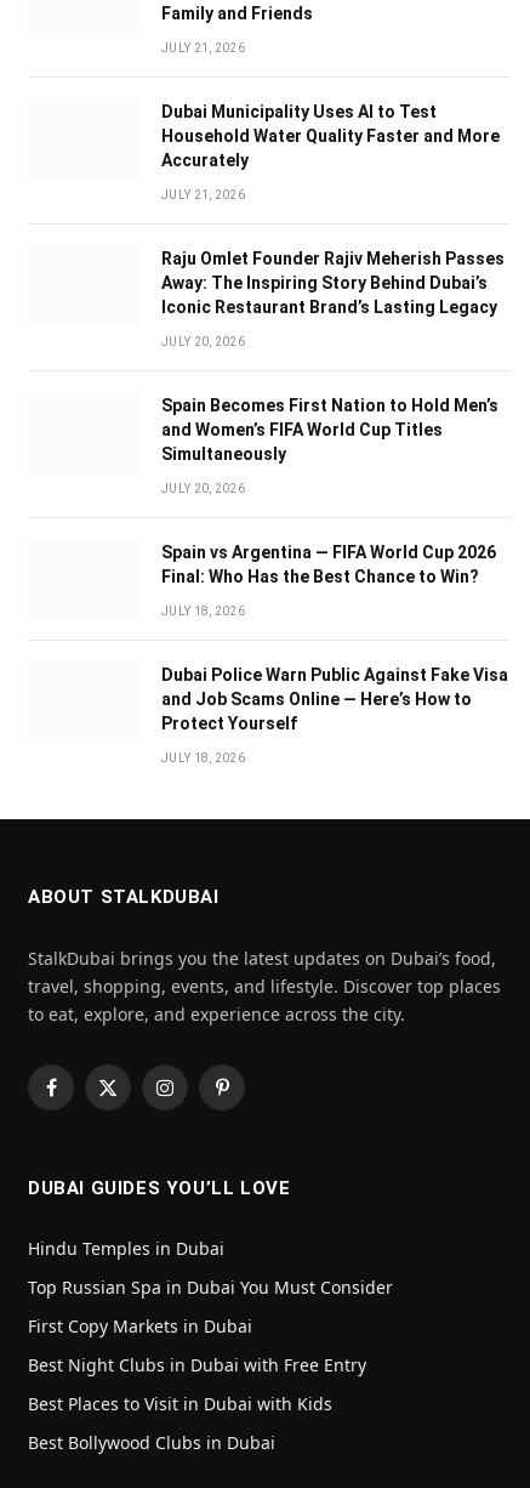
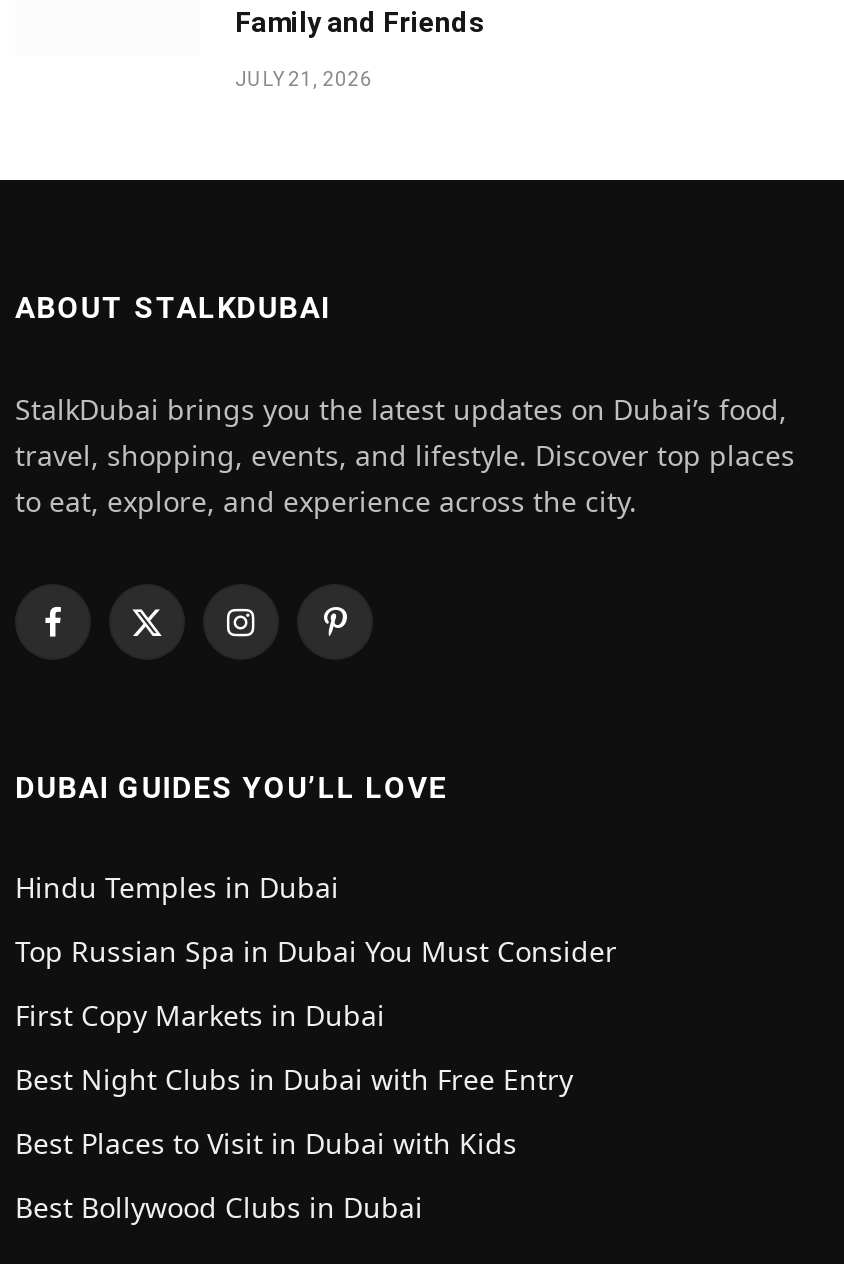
[161,102,508,764] Dubai Municipality Uses AI to Test | Household Water Quality Faster and More | Accurately | JULY 21, 2026 | Raju Omlet Founder Rajiv Meherish Passes | Away: The Inspiring Story Behind Dubai’s | Iconic Restaurant Brand’s Lasting Legacy | JULY 20, 2026 | Spain Becomes First Nation to Hold Men’s | and Women’s FIFA World Cup Titles | Simultaneously | JULY 20, 2026 | Spain vs Argentina — FIFA World Cup 2026 | Final: Who Has the Best Chance to Win? | JULY 18, 2026 | Dubai Police Warn Public Against Fake Visa | and Job Scams Online — Here’s How to | Protect Yourself | JULY 18, 2026 -> none

